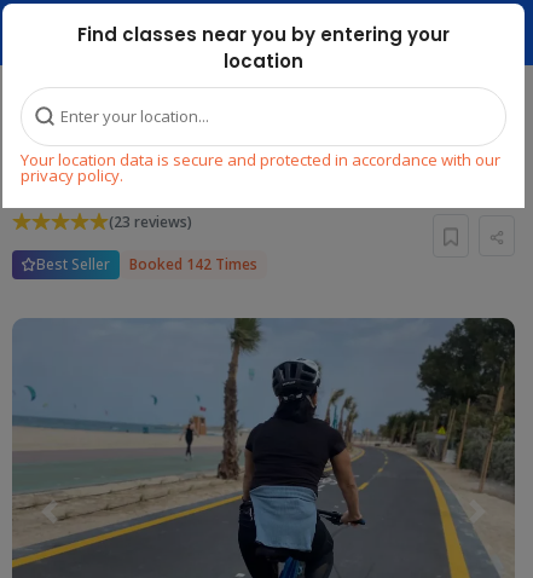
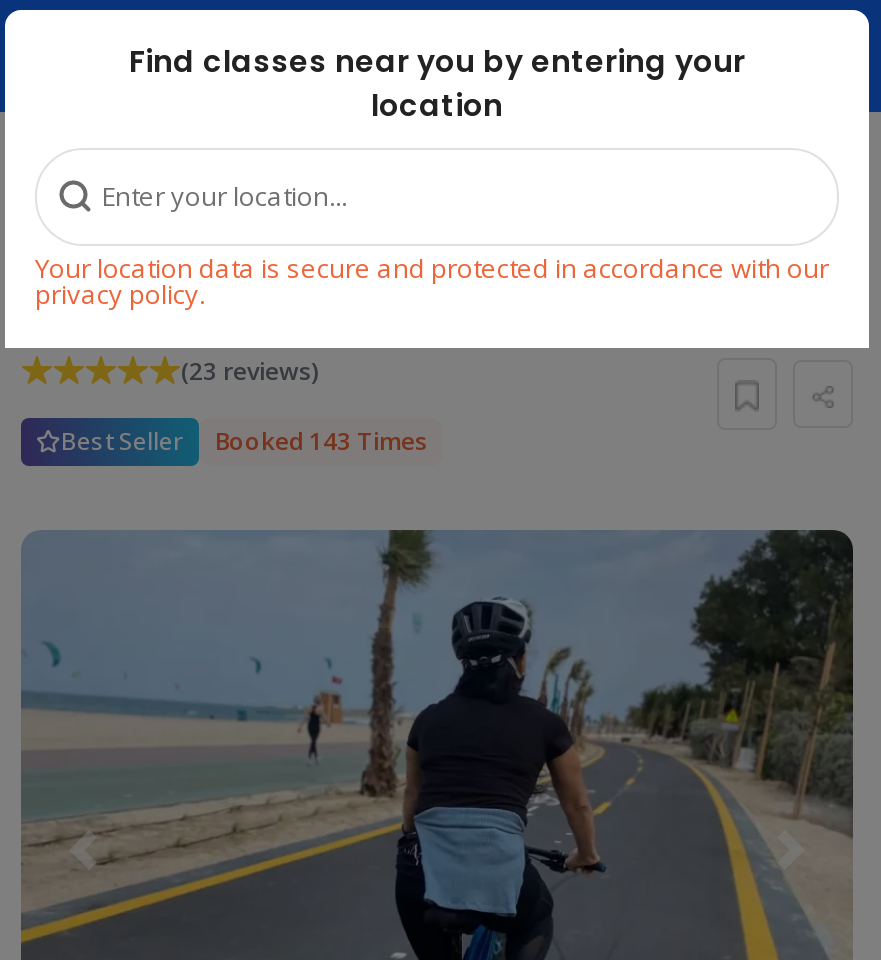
[36,254,257,274] Best Seller Booked 142 Times -> [61,424,427,458] Best Seller Booked 143 Times

